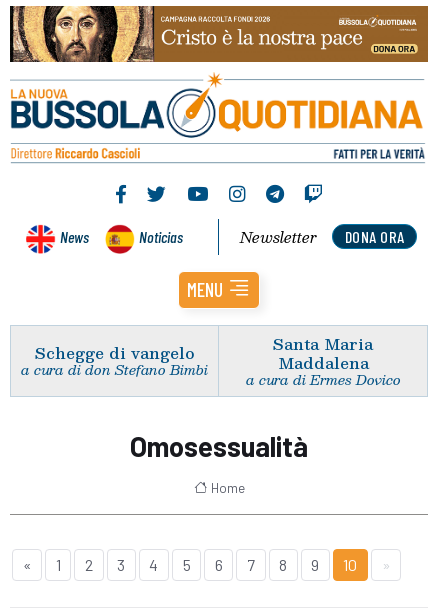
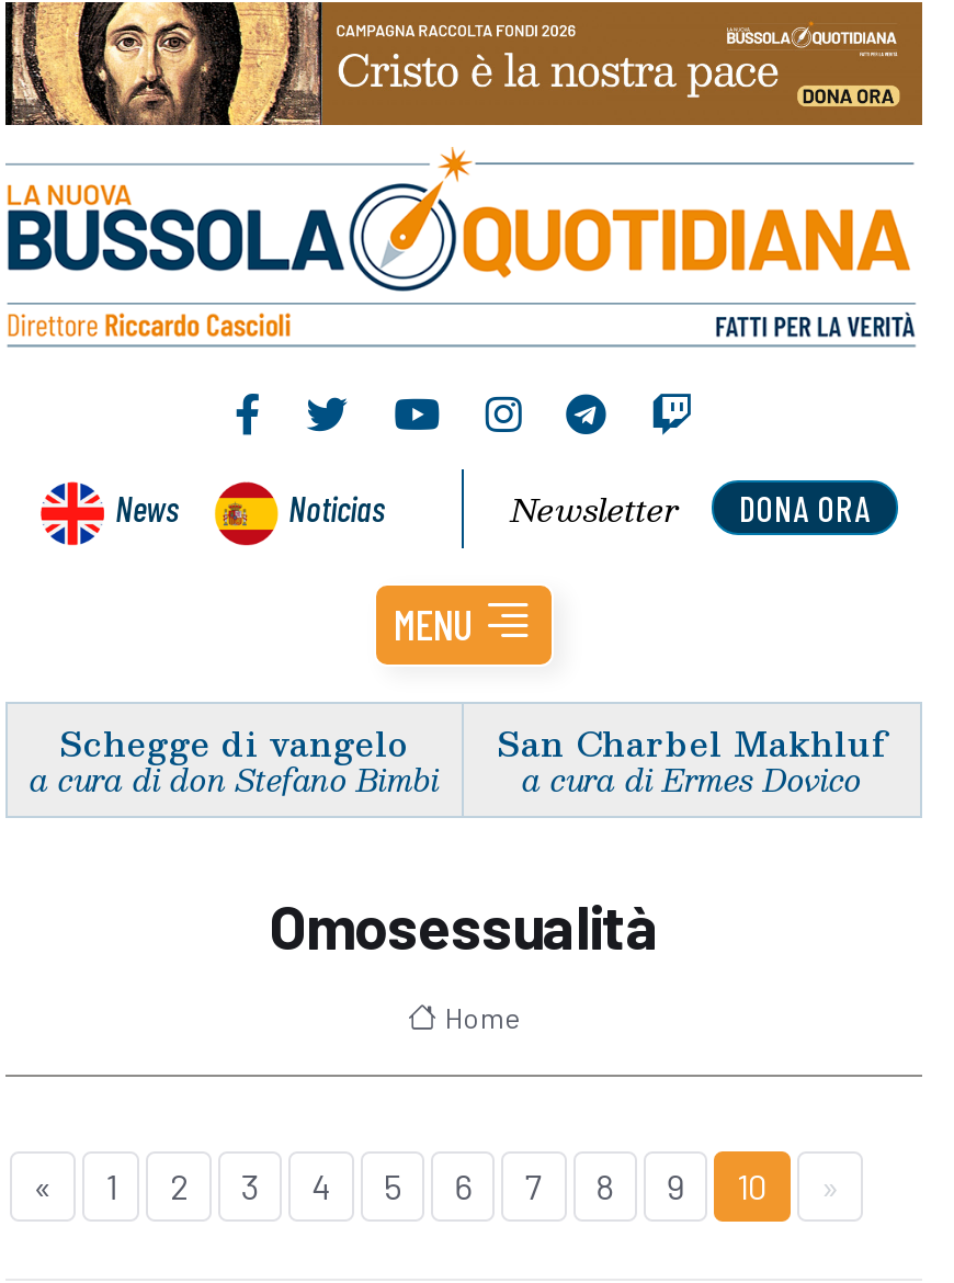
[273,331,373,375] Santa Maria | Maddalena -> [497,714,887,769] San Charbel Makhluf

